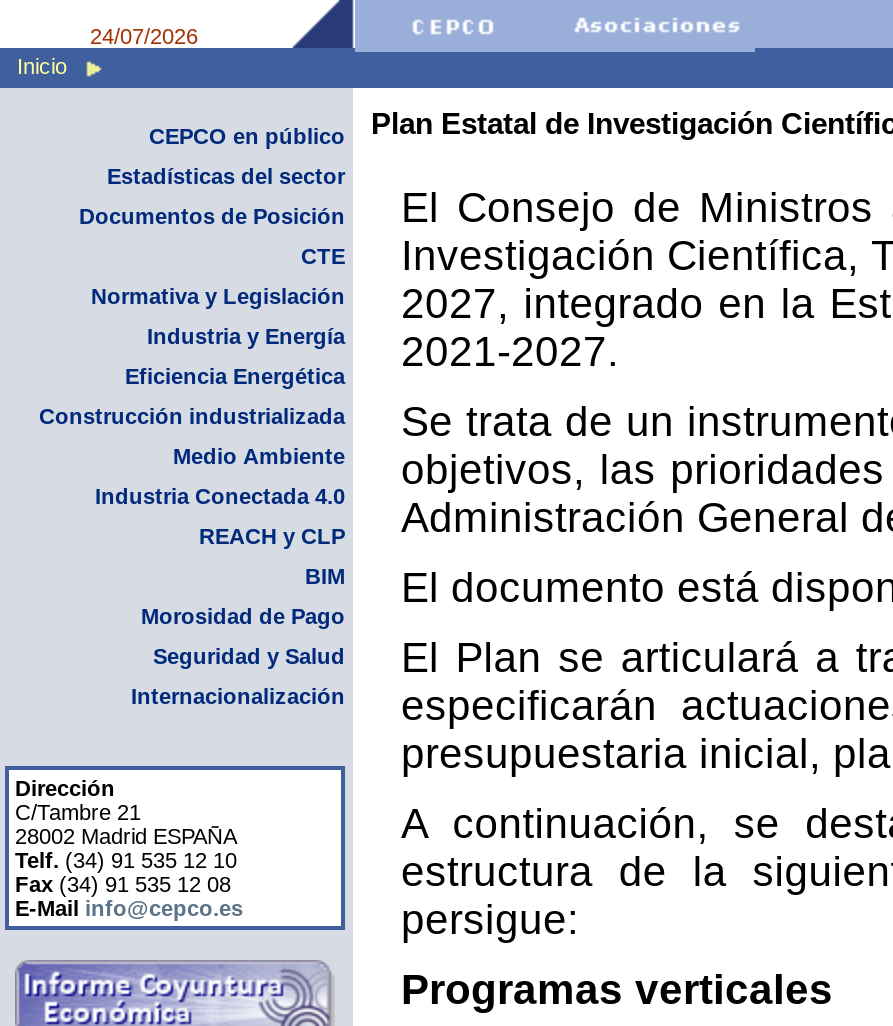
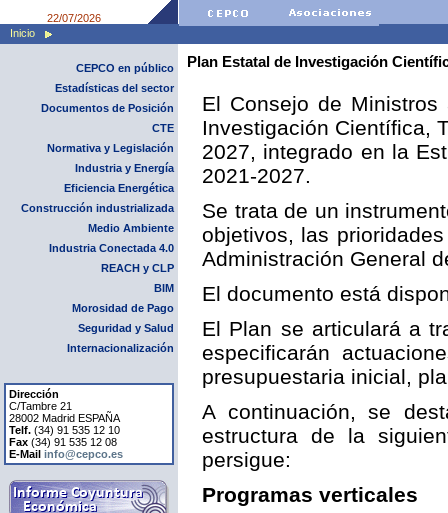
[90,24,198,48] 24/07/2026 -> [46,12,100,24] 22/07/2026

